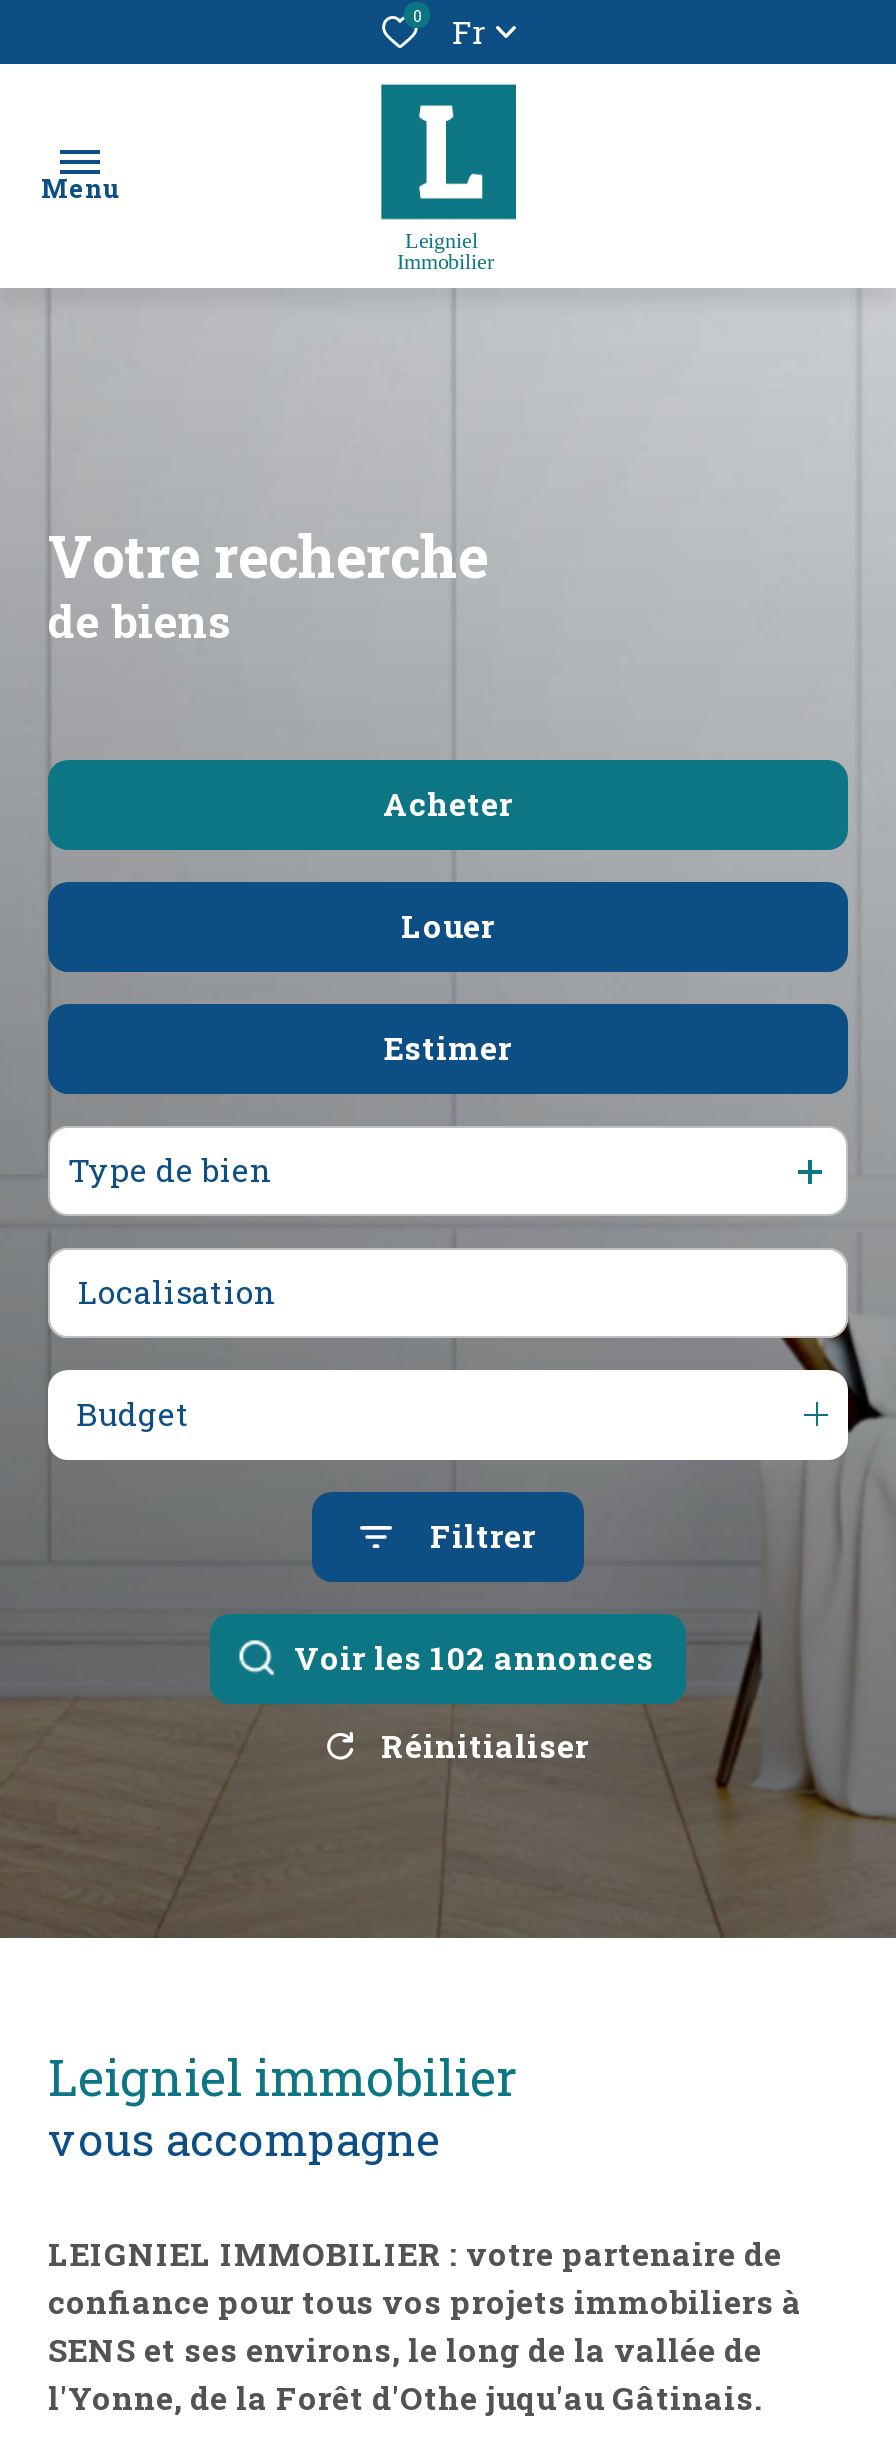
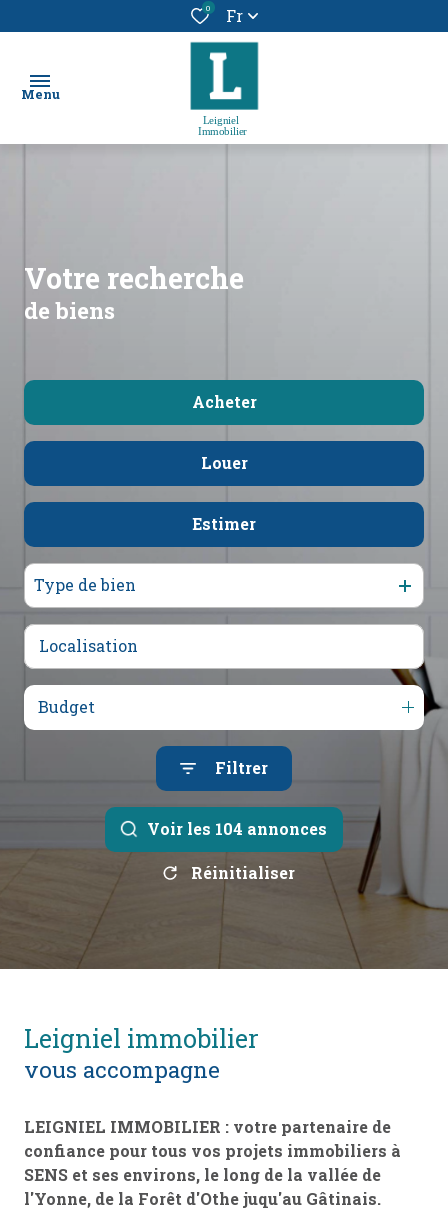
[294,1637,654,1679] Voir les 102 annonces -> [147,818,327,839] Voir les 104 annonces

